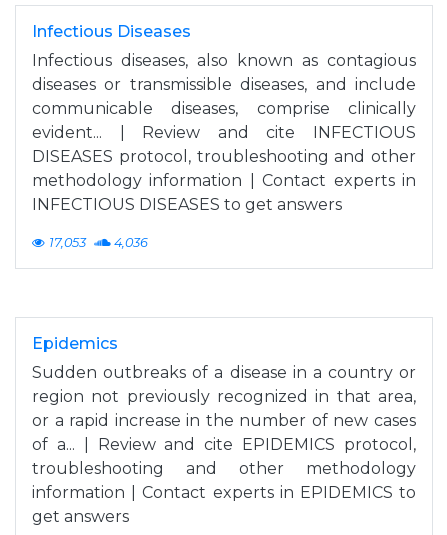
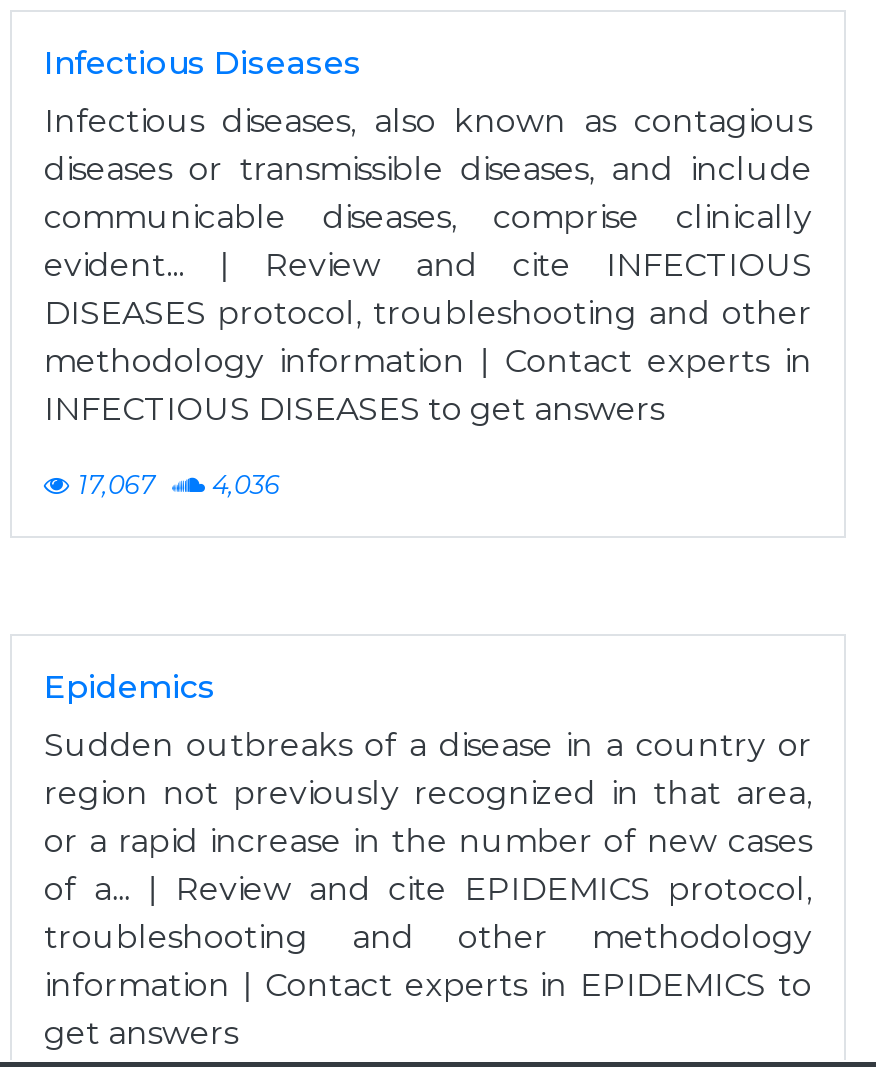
[49,235,148,250] 17,053 4,036 -> [78,469,280,499] 17,067 4,036

